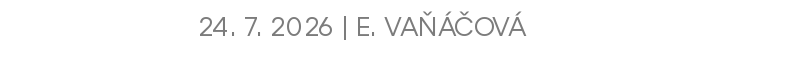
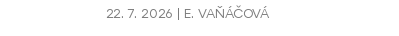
[198,12,526,42] 24. 7. 2026 E. VAŇÁČOVÁ -> [106,6,269,21] 22. 7. 2026 E. VAŇÁČOVÁ

